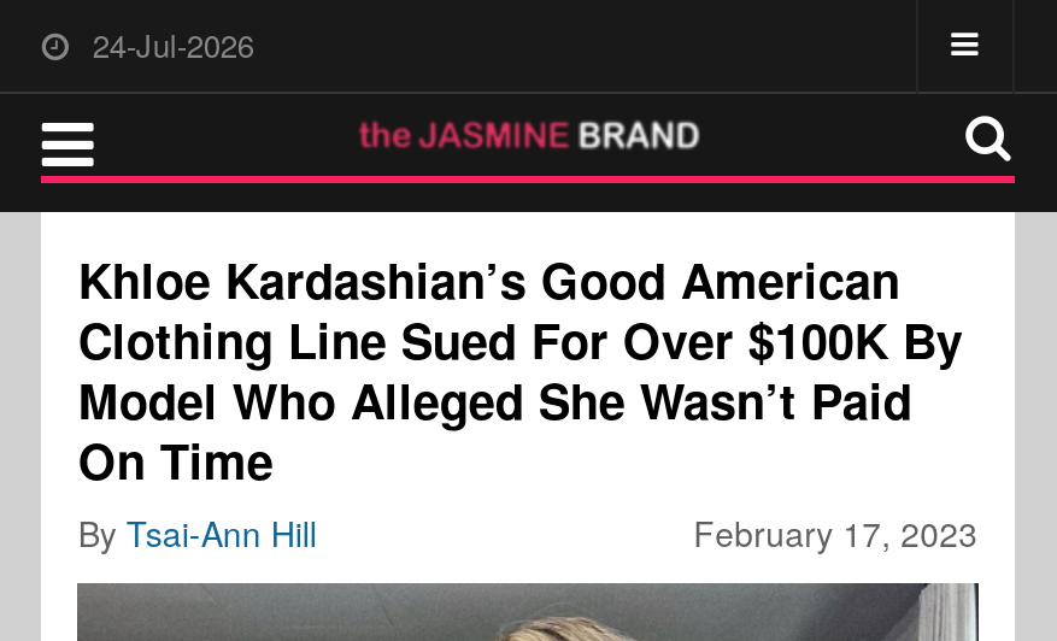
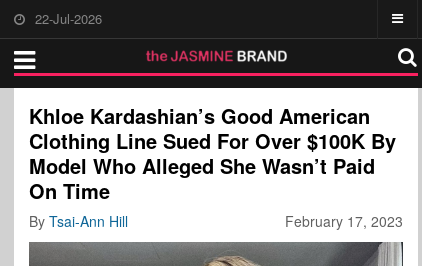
[93,22,254,67] 24-Jul-2026 -> [35,9,102,28] 22-Jul-2026

